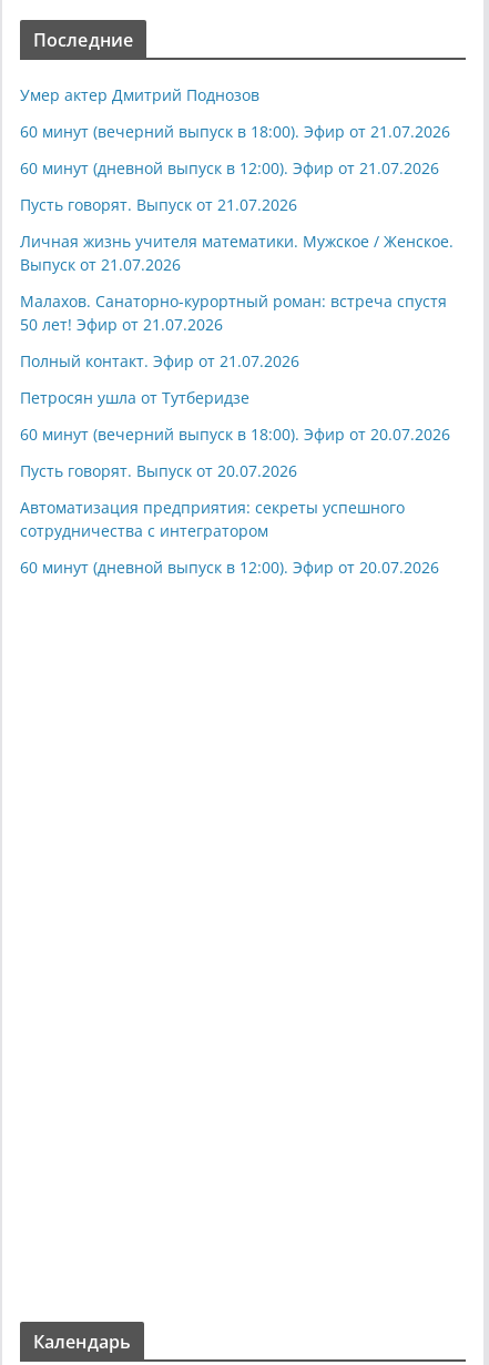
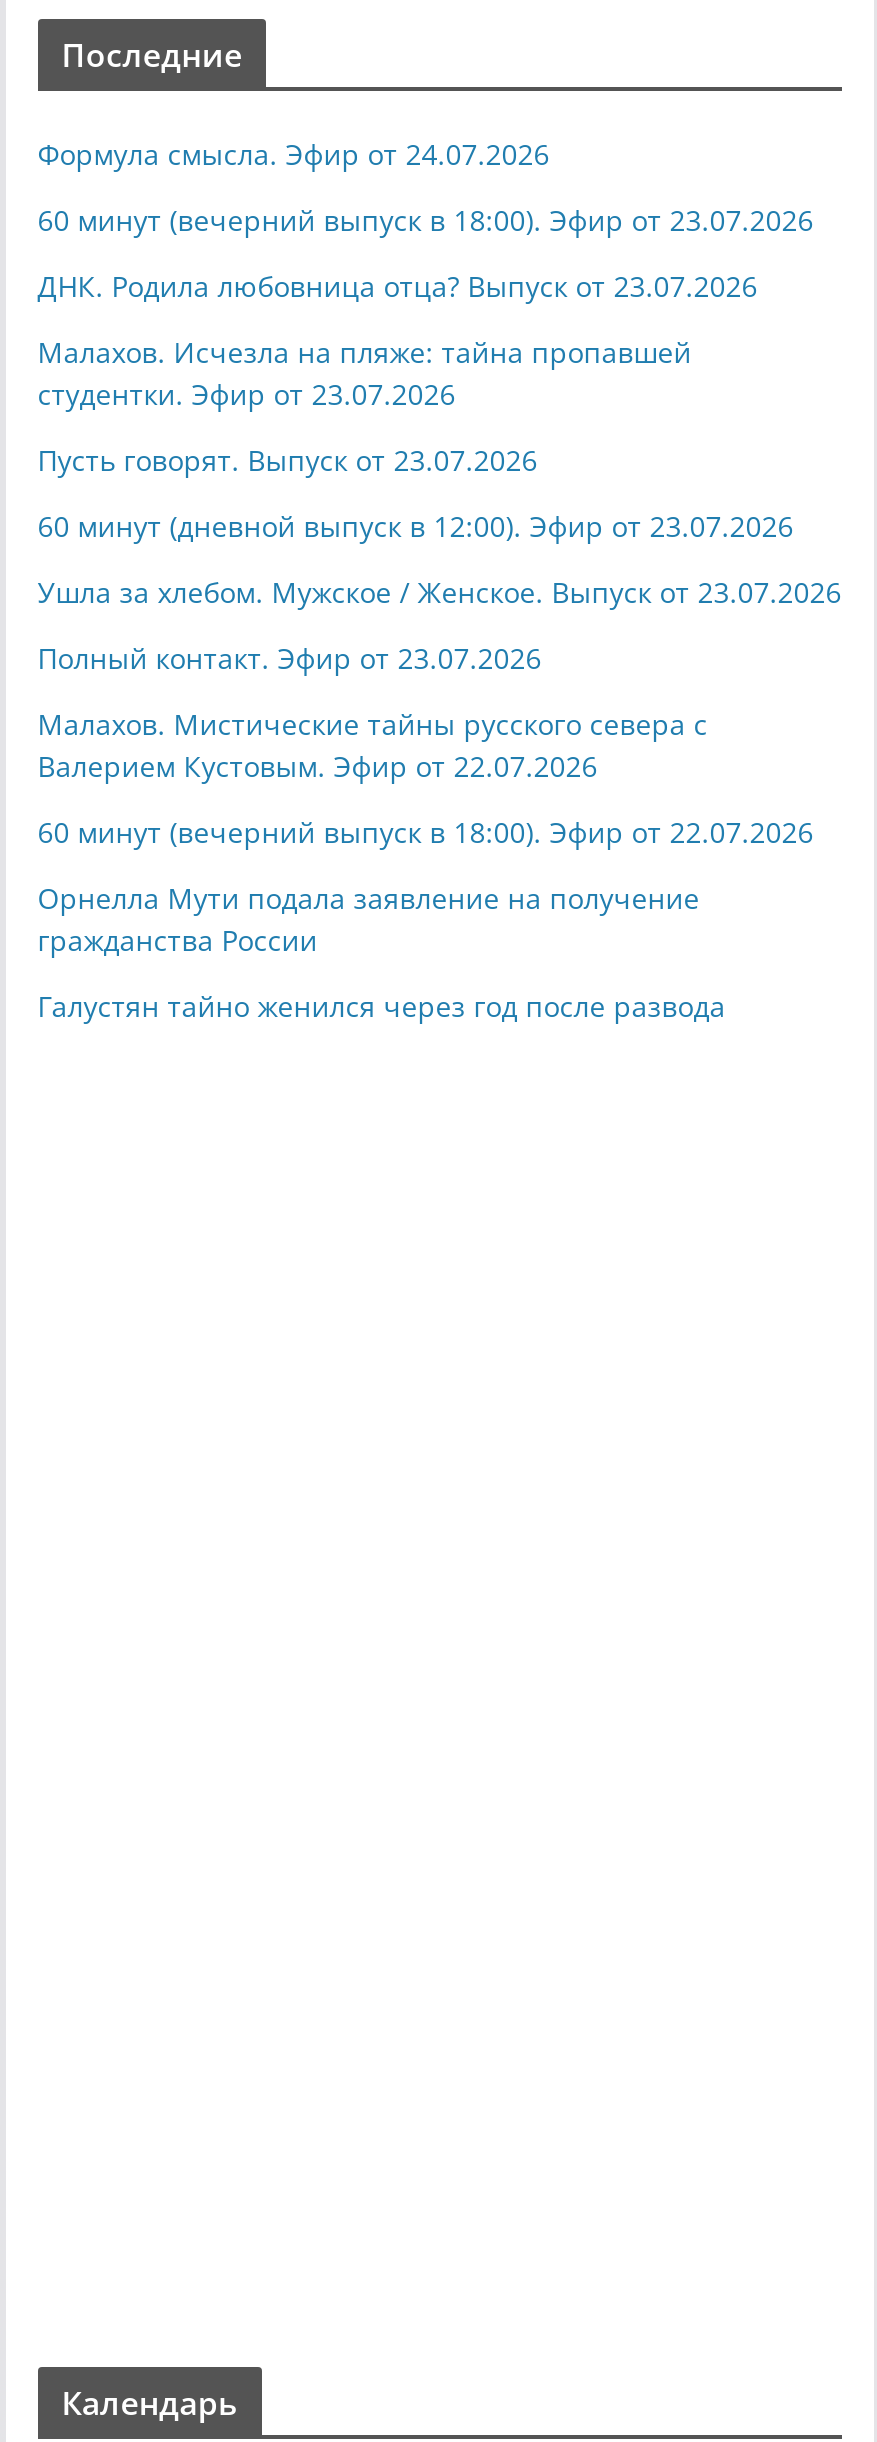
[20,84,259,105] Умер актер Дмитрий Поднозов -> [37,135,549,173] Формула смысла. Эфир от 24.07.2026
[20,121,450,142] 60 минут (вечерний выпуск в 18:00). Эфир от 21.07.2026 -> [37,201,813,239] 60 минут (вечерний выпуск в 18:00). Эфир от 23.07.2026
[20,158,439,179] 60 минут (дневной выпуск в 12:00). Эфир от 21.07.2026 -> [37,267,757,305] ДНК. Родила любовница отца? Выпуск от 23.07.2026
[20,194,297,215] Пусть говорят. Выпуск от 21.07.2026 -> [37,333,691,413] Малахов. Исчезла на пляже: тайна пропавшей | студентки. Эфир от 23.07.2026
[20,231,453,275] Личная жизнь учителя математики. Мужское / Женское. | Выпуск от 21.07.2026 -> [37,441,537,479] Пусть говорят. Выпуск от 23.07.2026
[20,291,447,335] Малахов. Санаторно-курортный роман: встреча спустя | 50 лет! Эфир от 21.07.2026 -> [37,507,793,545] 60 минут (дневной выпуск в 12:00). Эфир от 23.07.2026
[20,351,299,372] Полный контакт. Эфир от 21.07.2026 -> [37,573,841,611] Ушла за хлебом. Мужское / Женское. Выпуск от 23.07.2026
[20,387,249,408] Петросян ушла от Тутберидзе -> [37,639,541,677] Полный контакт. Эфир от 23.07.2026
[20,424,450,445] 60 минут (вечерний выпуск в 18:00). Эфир от 20.07.2026 -> [37,705,707,785] Малахов. Мистические тайны русского севера с | Валерием Кустовым. Эфир от 22.07.2026
[20,460,297,481] Пусть говорят. Выпуск от 20.07.2026 -> [37,813,813,851] 60 минут (вечерний выпуск в 18:00). Эфир от 22.07.2026
[20,497,404,541] Автоматизация предприятия: секреты успешного | сотрудничества с интегратором -> [37,879,699,959] Орнелла Мути подала заявление на получение | гражданства России
[20,557,439,578] 60 минут (дневной выпуск в 12:00). Эфир от 20.07.2026 -> [37,987,725,1025] Галустян тайно женился через год после развода

